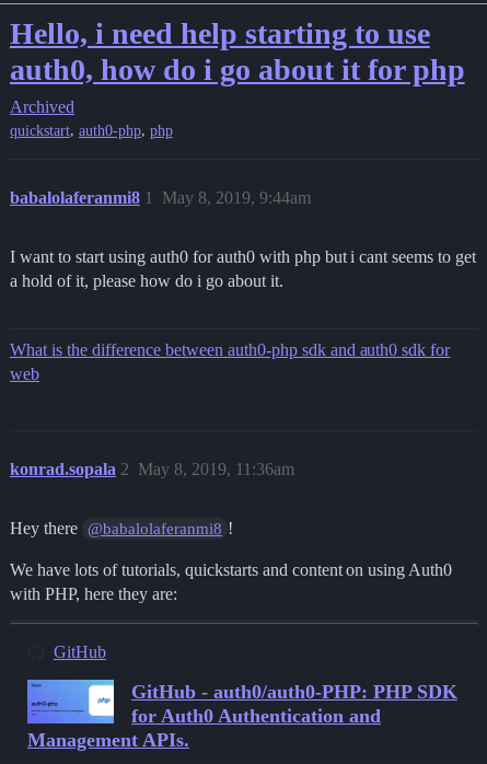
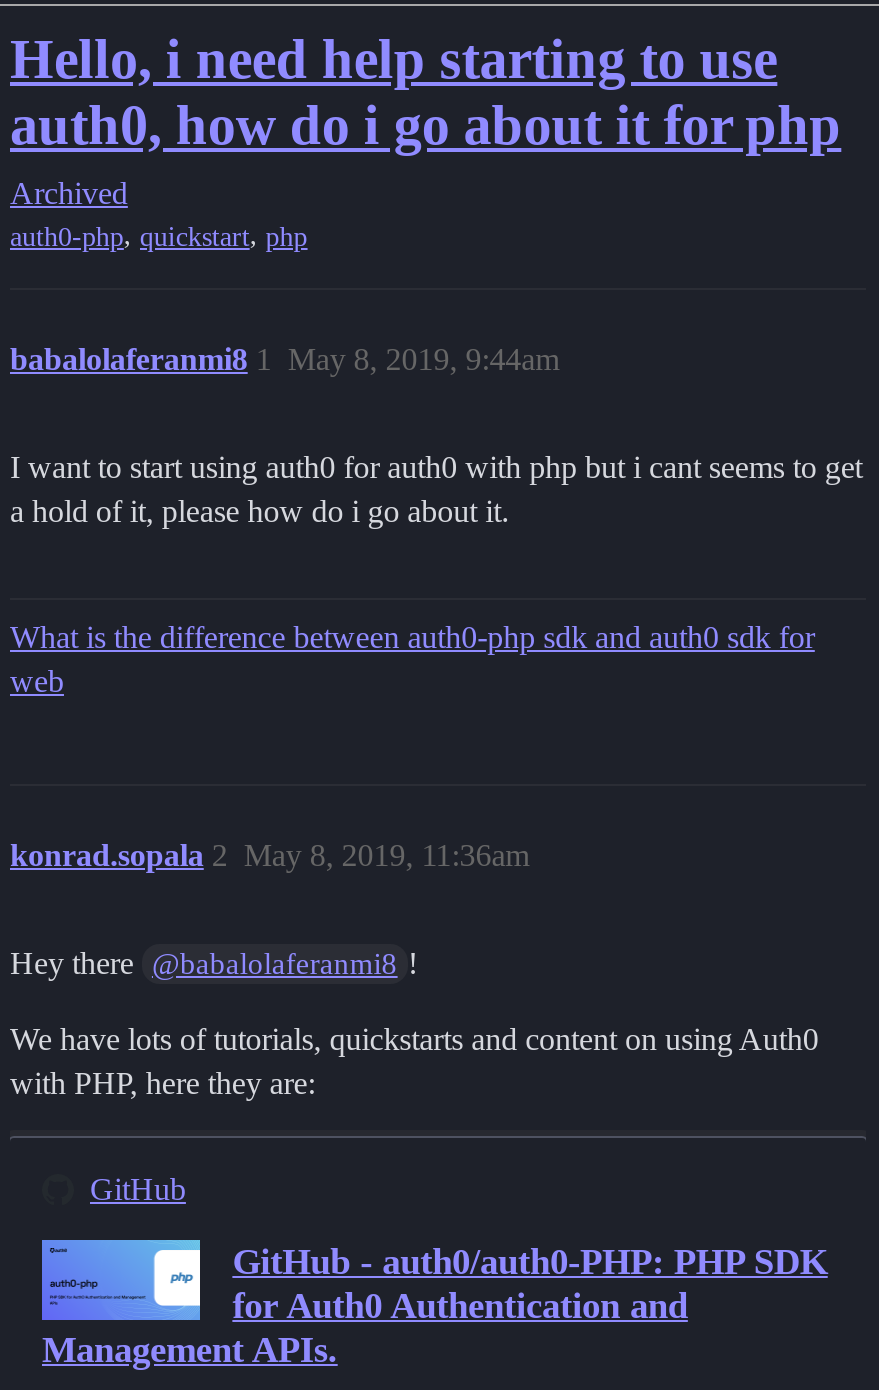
[10,121,173,139] quickstart, auth0-php, php -> [10,220,308,253] auth0-php, quickstart, php

